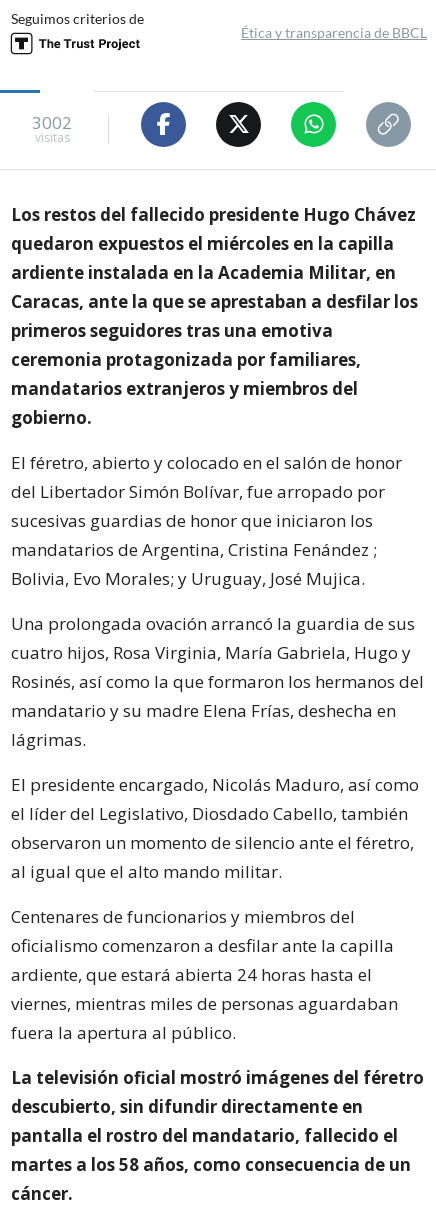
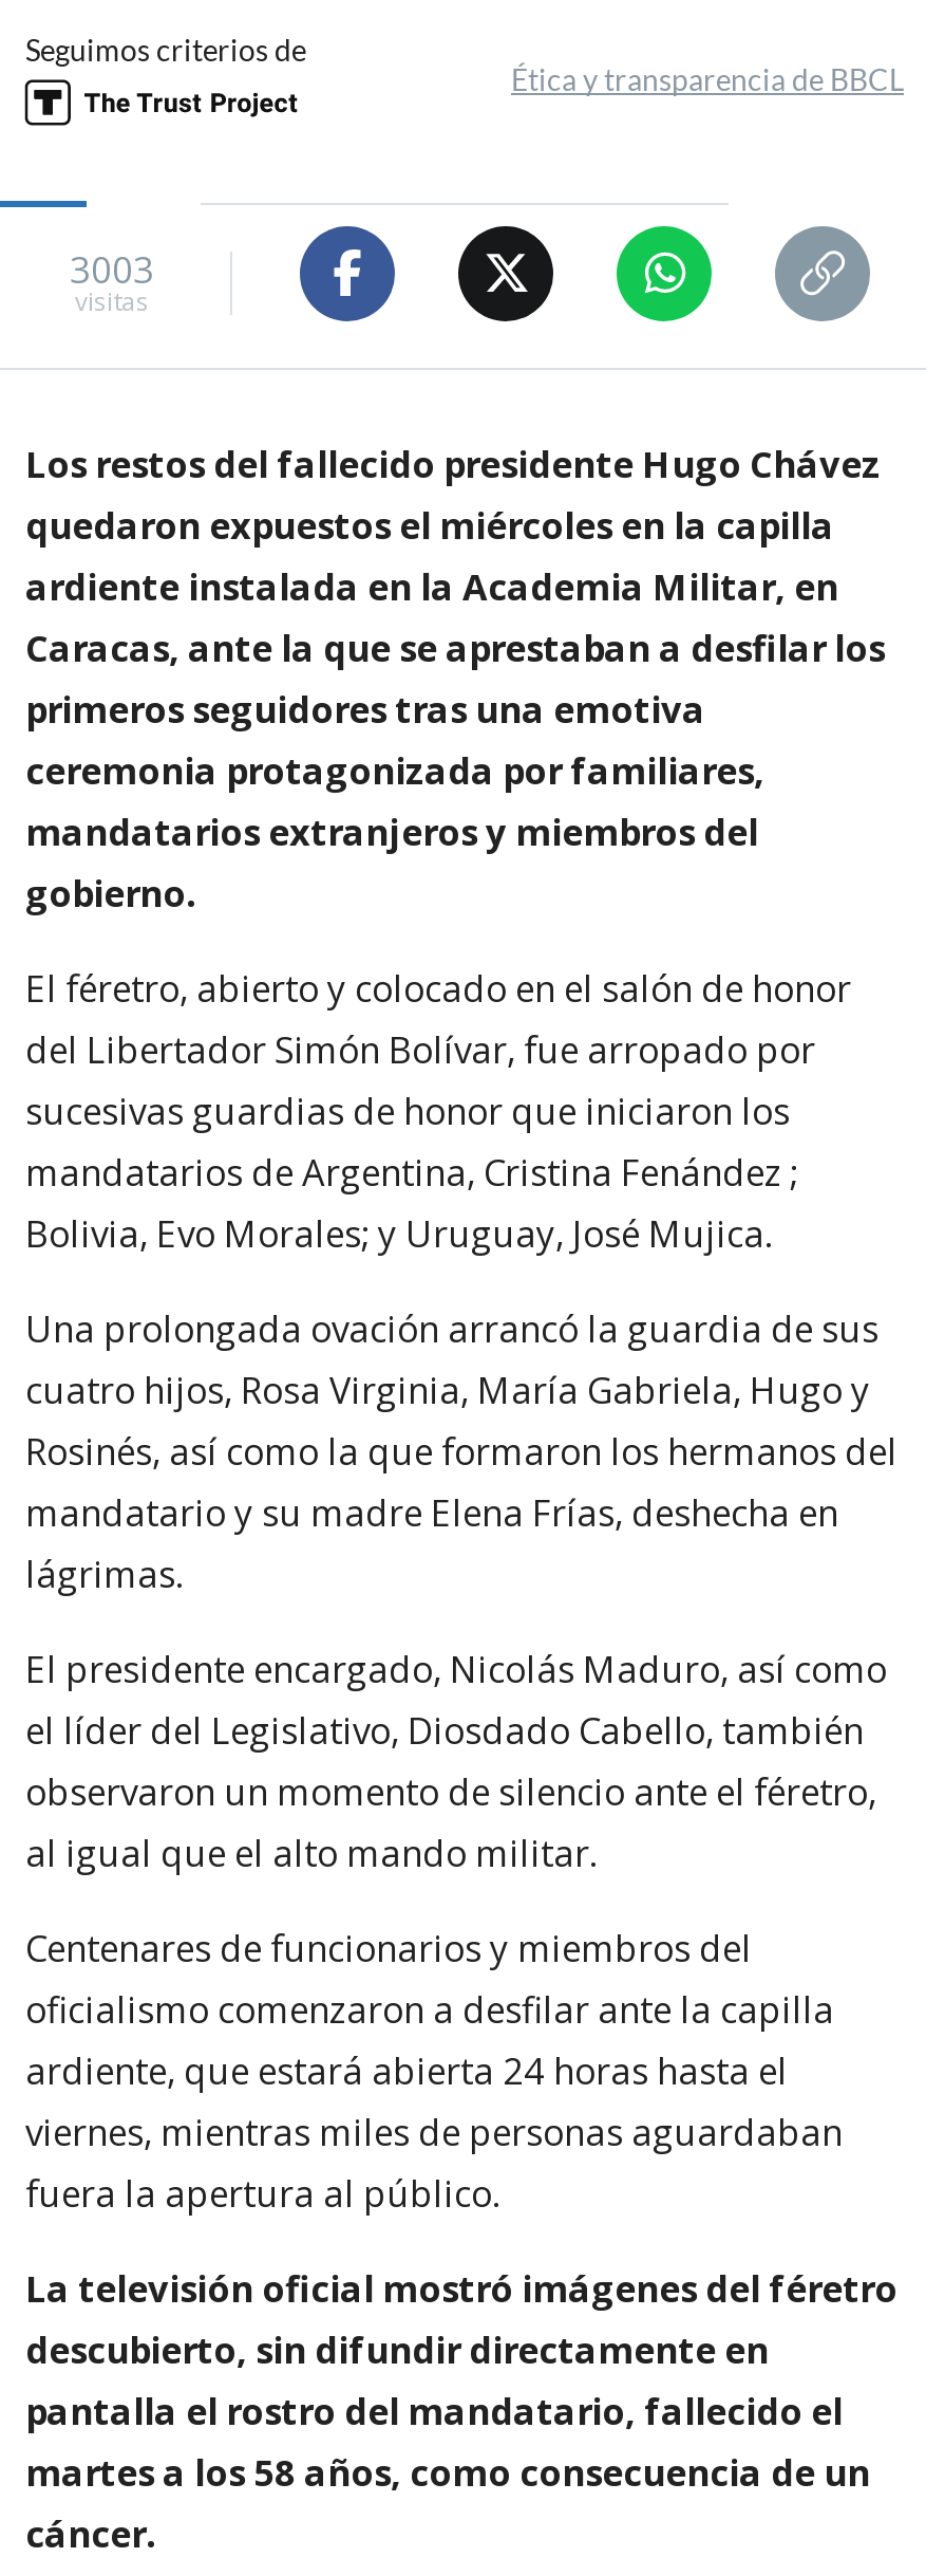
[32,111,72,134] 3002 -> [70,246,154,294] 3003

